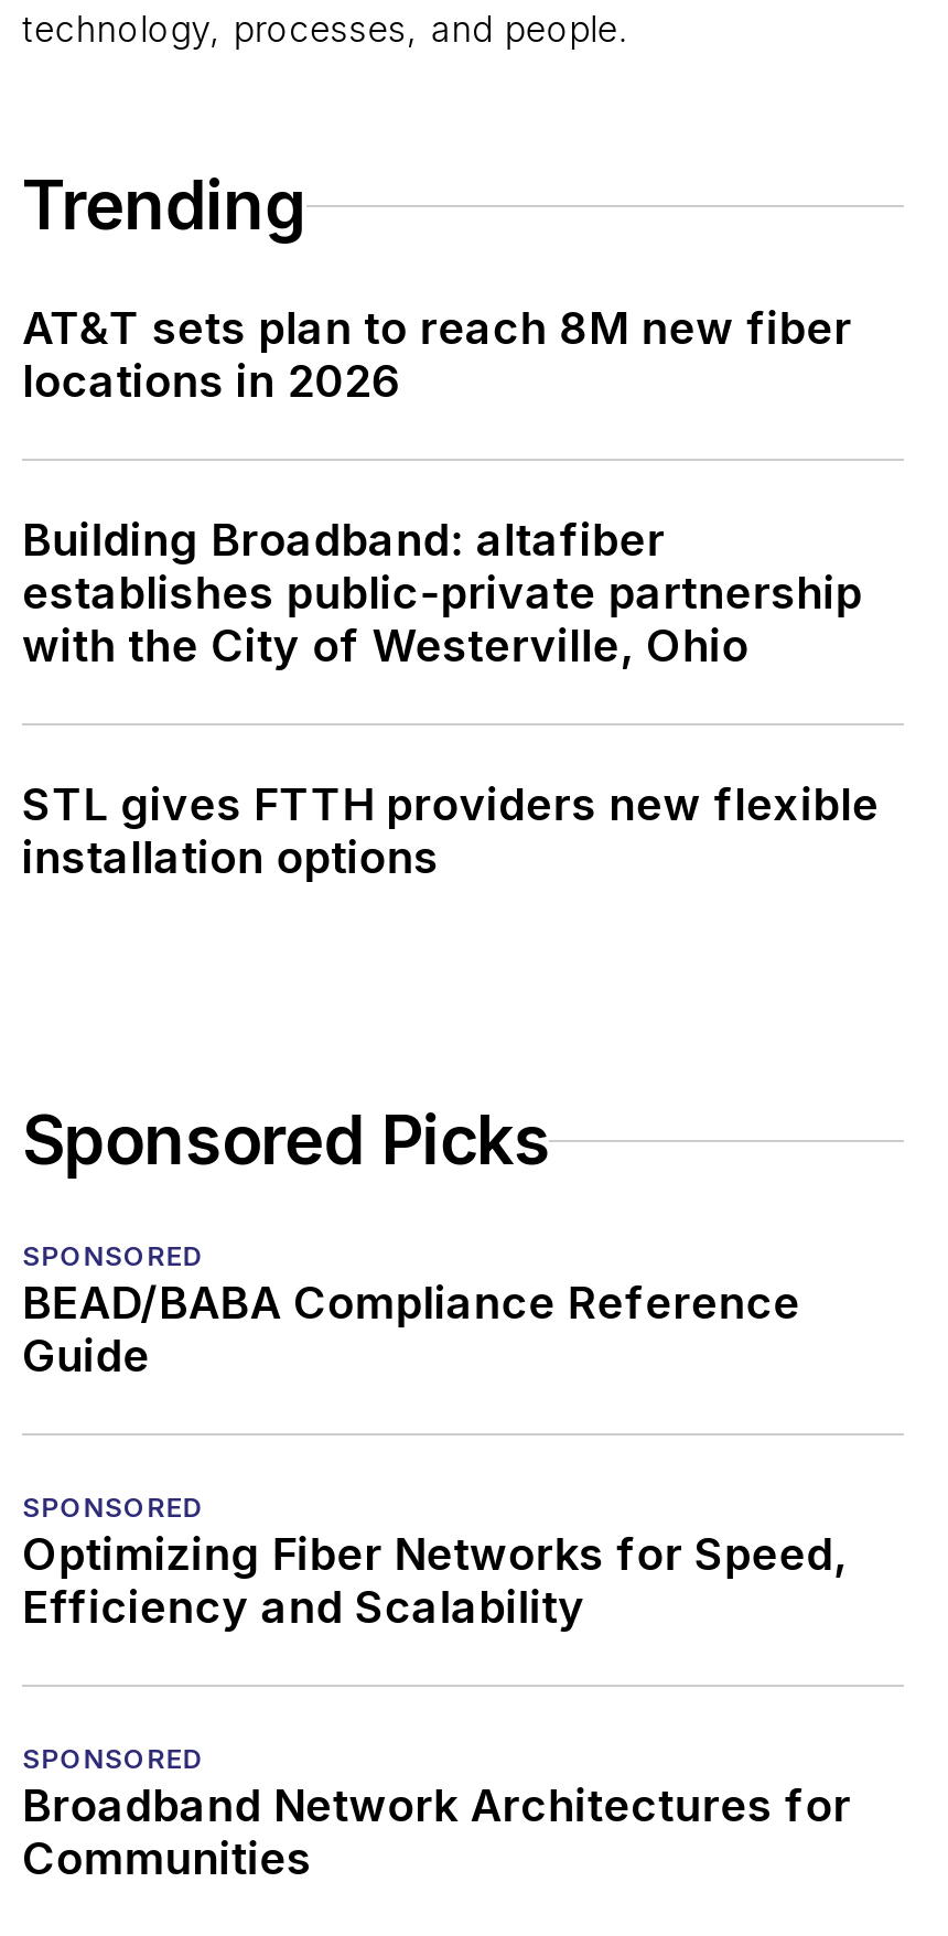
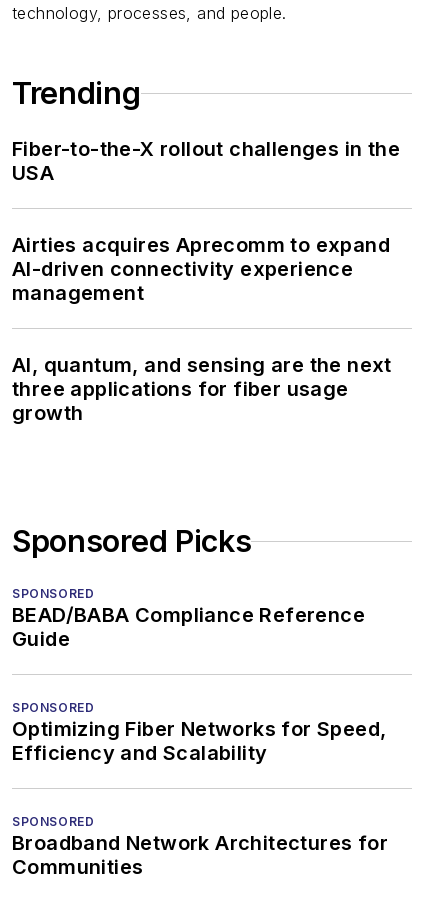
[22,302,852,408] AT&T sets plan to reach 8M new fiber | locations in 2026 -> [12,137,401,185] Fiber-to-the-X rollout challenges in the | USA
[22,514,862,673] Building Broadband: altafiber | establishes public-private partnership | with the City of Westerville, Ohio -> [12,233,390,305] Airties acquires Aprecomm to expand | AI-driven connectivity experience | management
[22,779,879,884] STL gives FTTH providers new flexible | installation options -> [12,353,392,425] AI, quantum, and sensing are the next | three applications for fiber usage | growth

